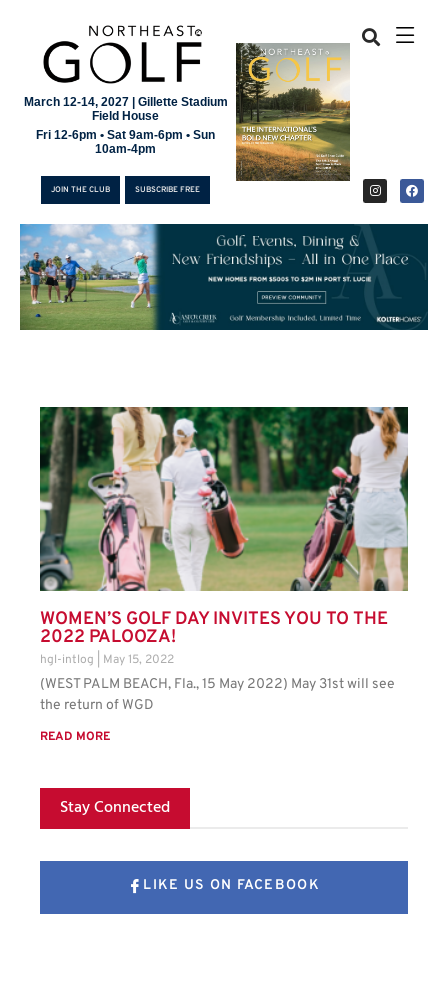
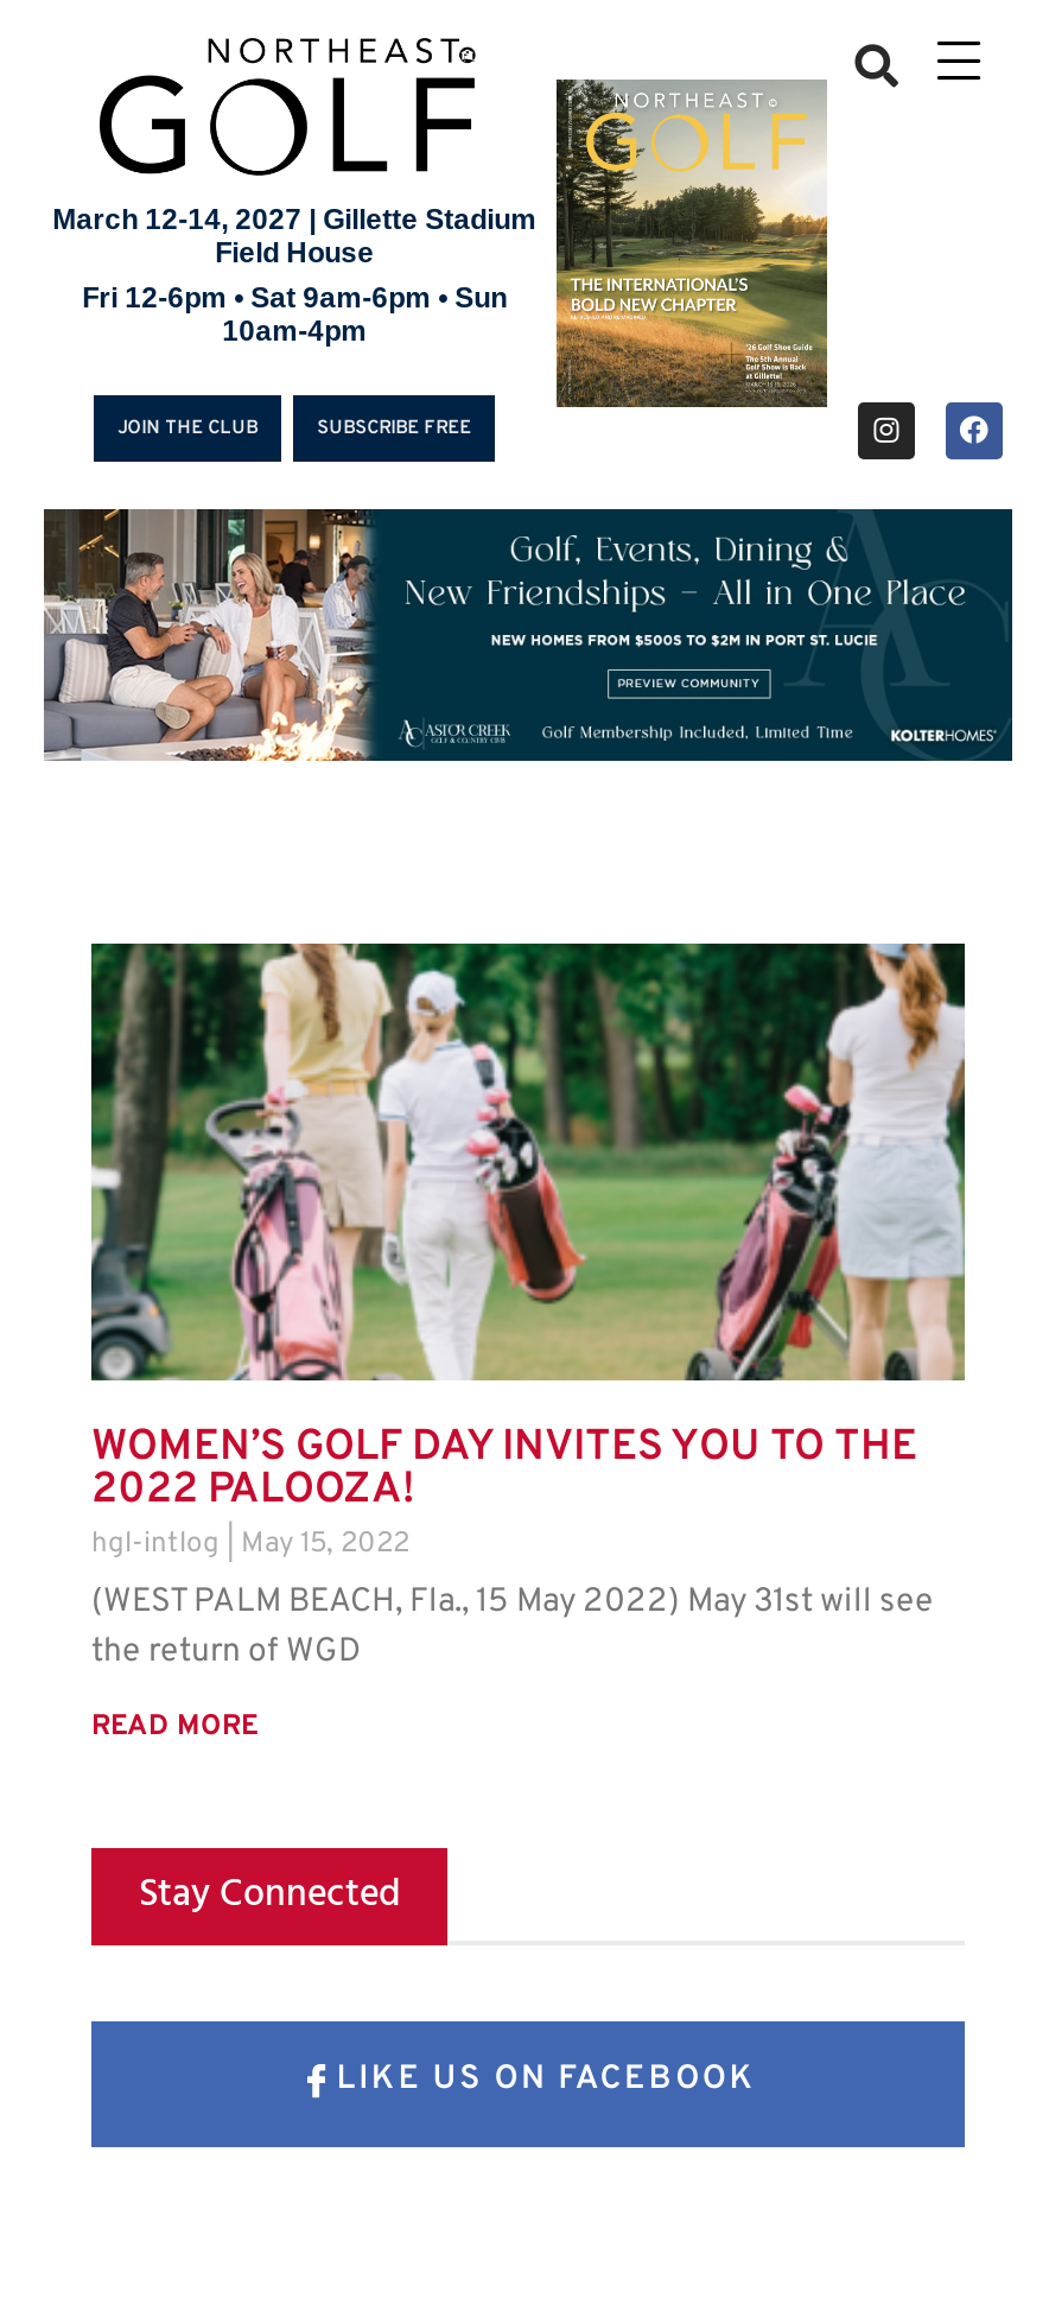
[19,223,158,331] [image] -> [42,507,371,761] [image]

